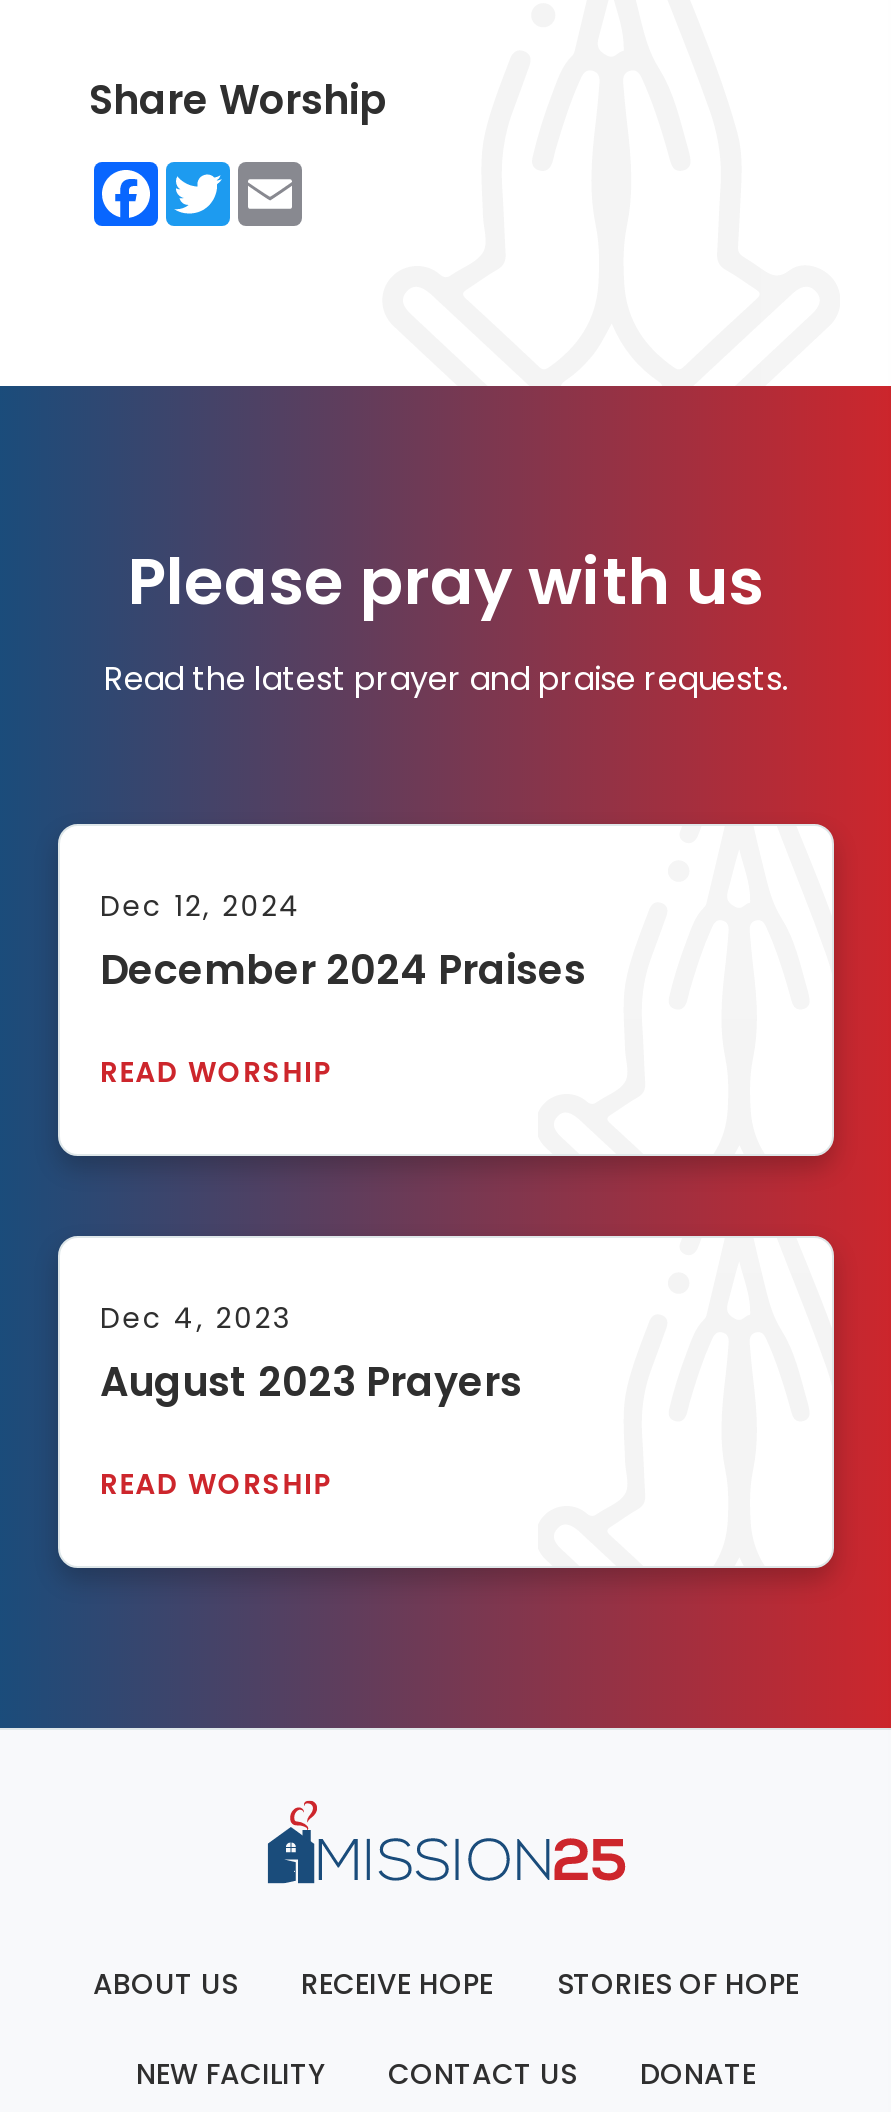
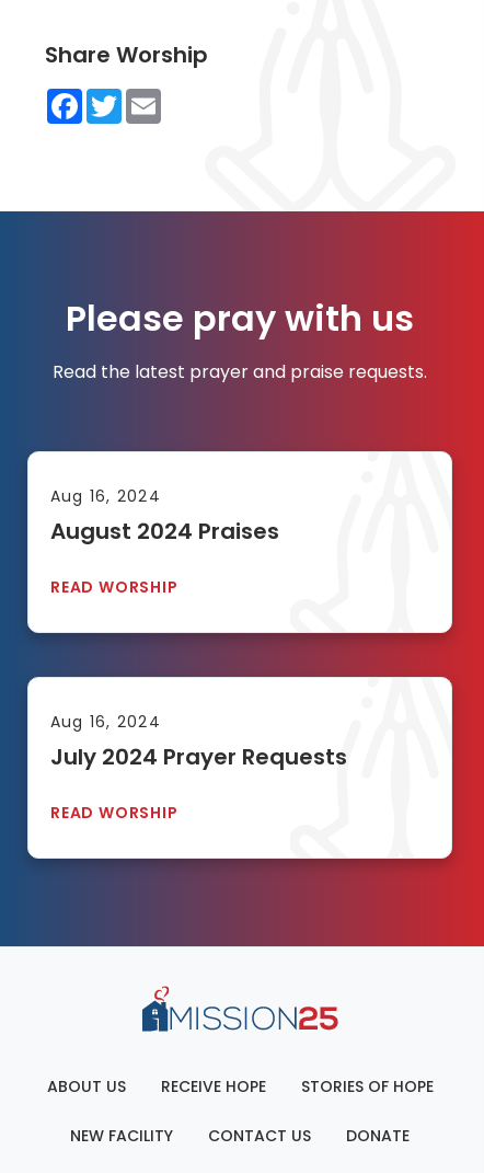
[100,886,586,998] Dec 12, 2024 | December 2024 Praises -> [50,485,279,547] Aug 16, 2024 | August 2024 Praises
[100,1298,522,1410] Dec 4, 2023 | August 2023 Prayers -> [50,711,347,772] Aug 16, 2024 | July 2024 Prayer Requests

